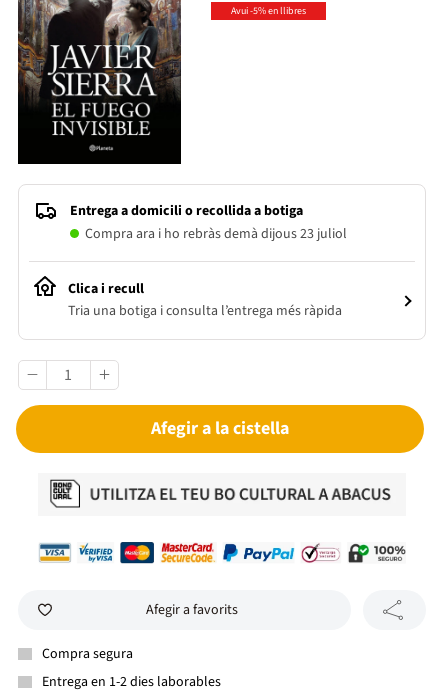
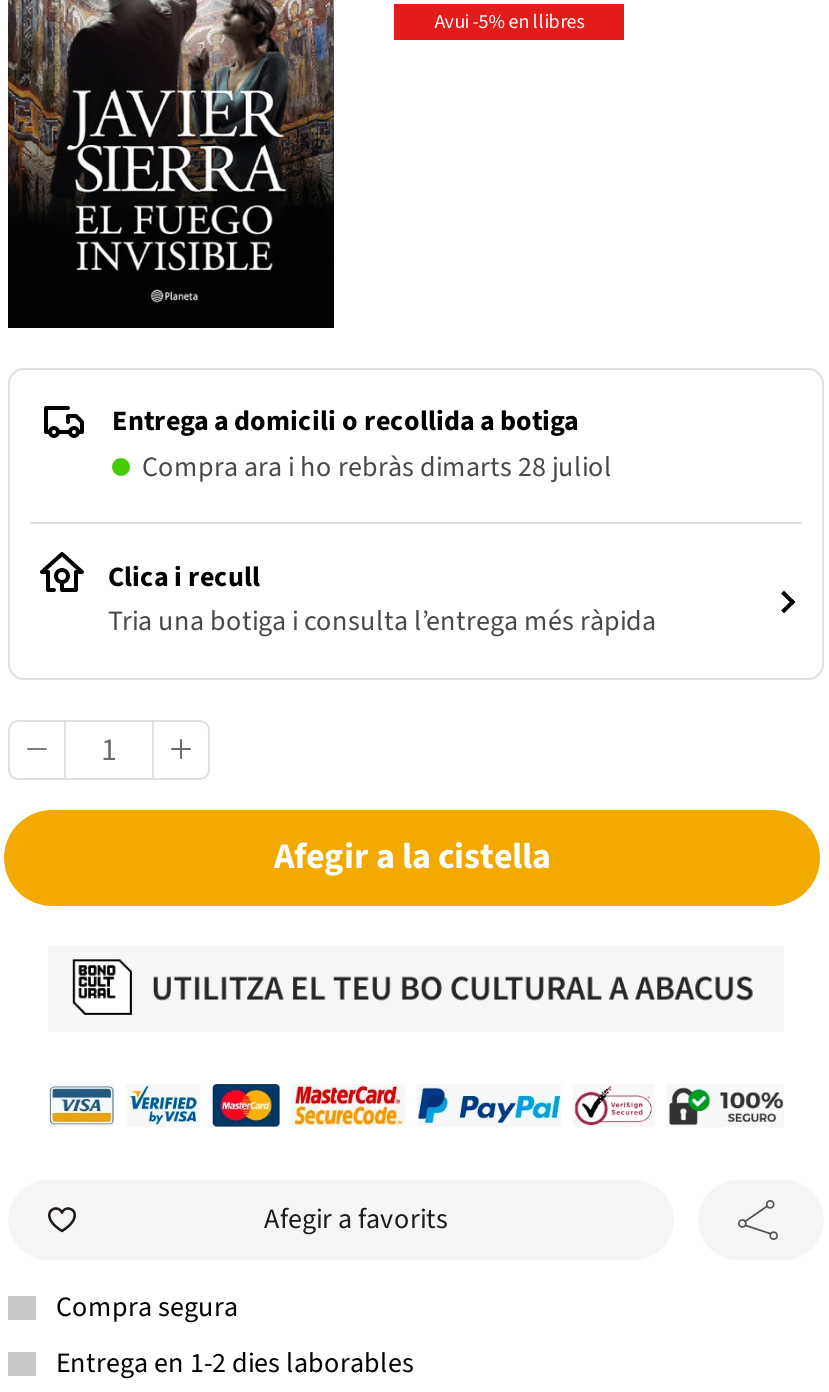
[85,224,347,244] Compra ara i ho rebràs demà dijous 23 juliol -> [142,449,612,489] Compra ara i ho rebràs dimarts 28 juliol

